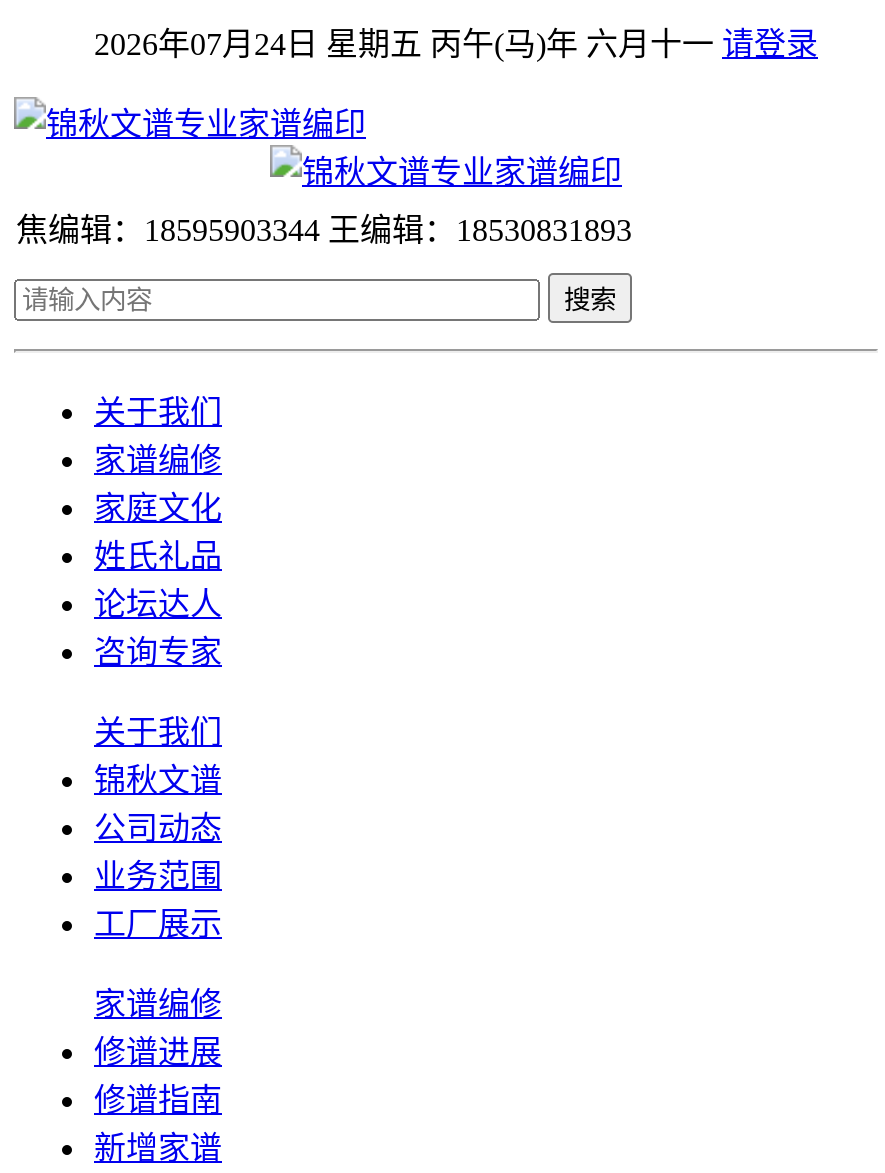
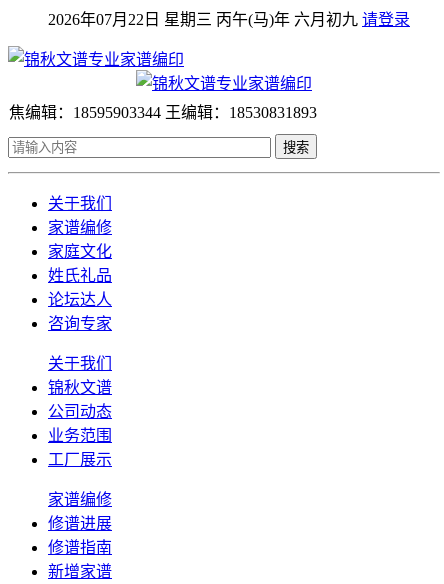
[94,27,818,61] 2026年07月24日 星期五 丙午(马)年 六月十一请登录 -> [48,11,410,28] 2026年07月22日 星期三 丙午(马)年 六月初九请登录

